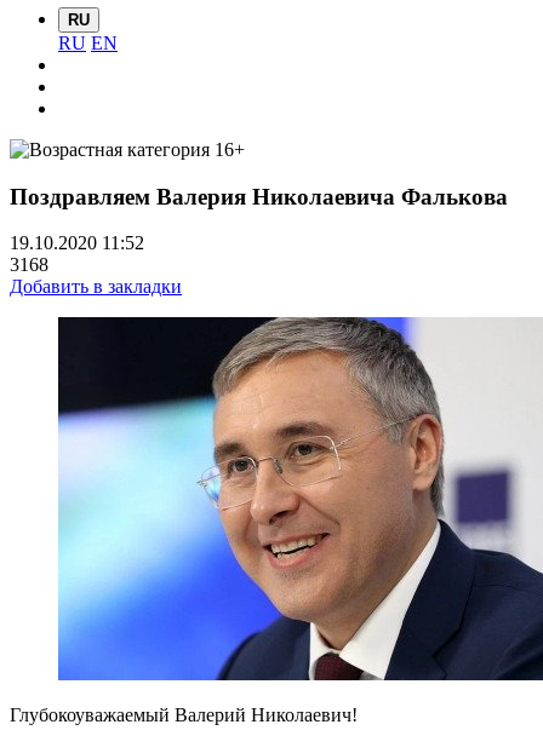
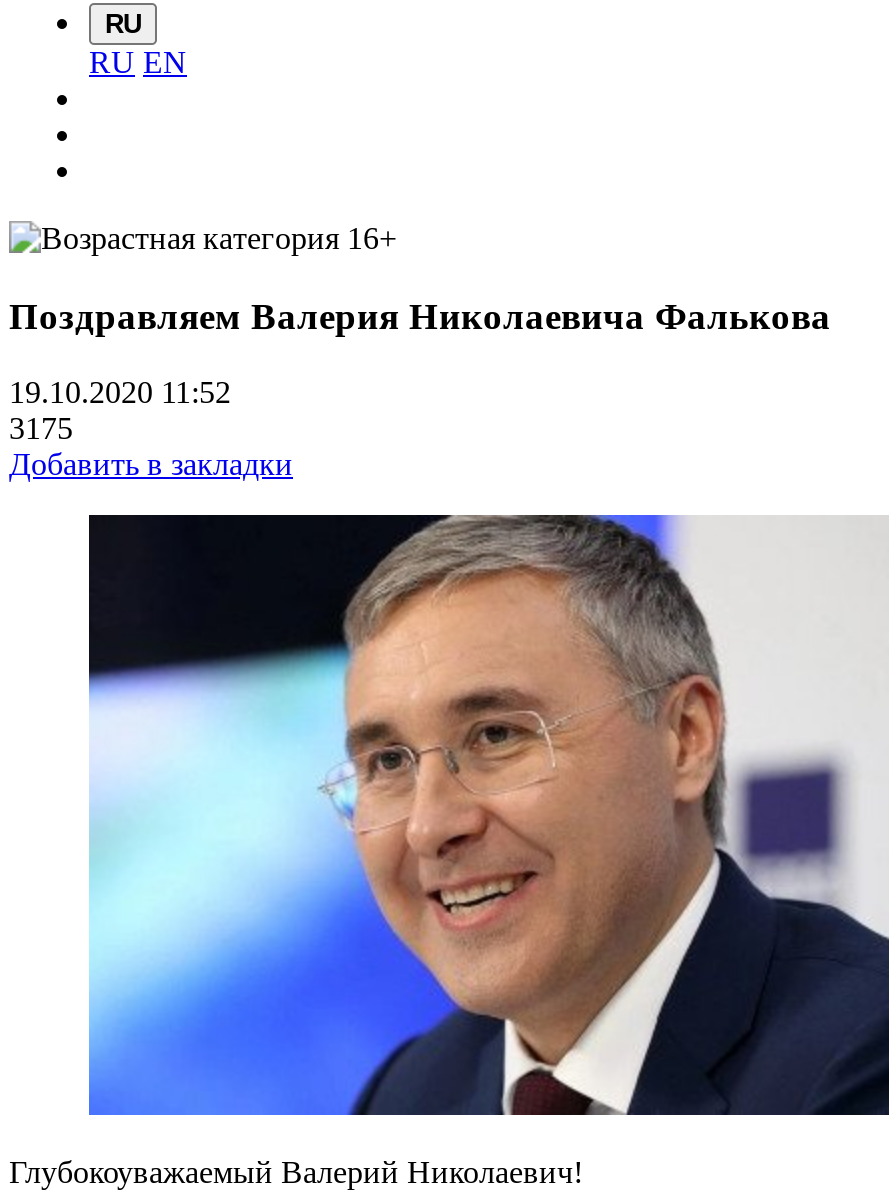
[10,255,48,275] 3168 -> [9,412,73,446] 3175

